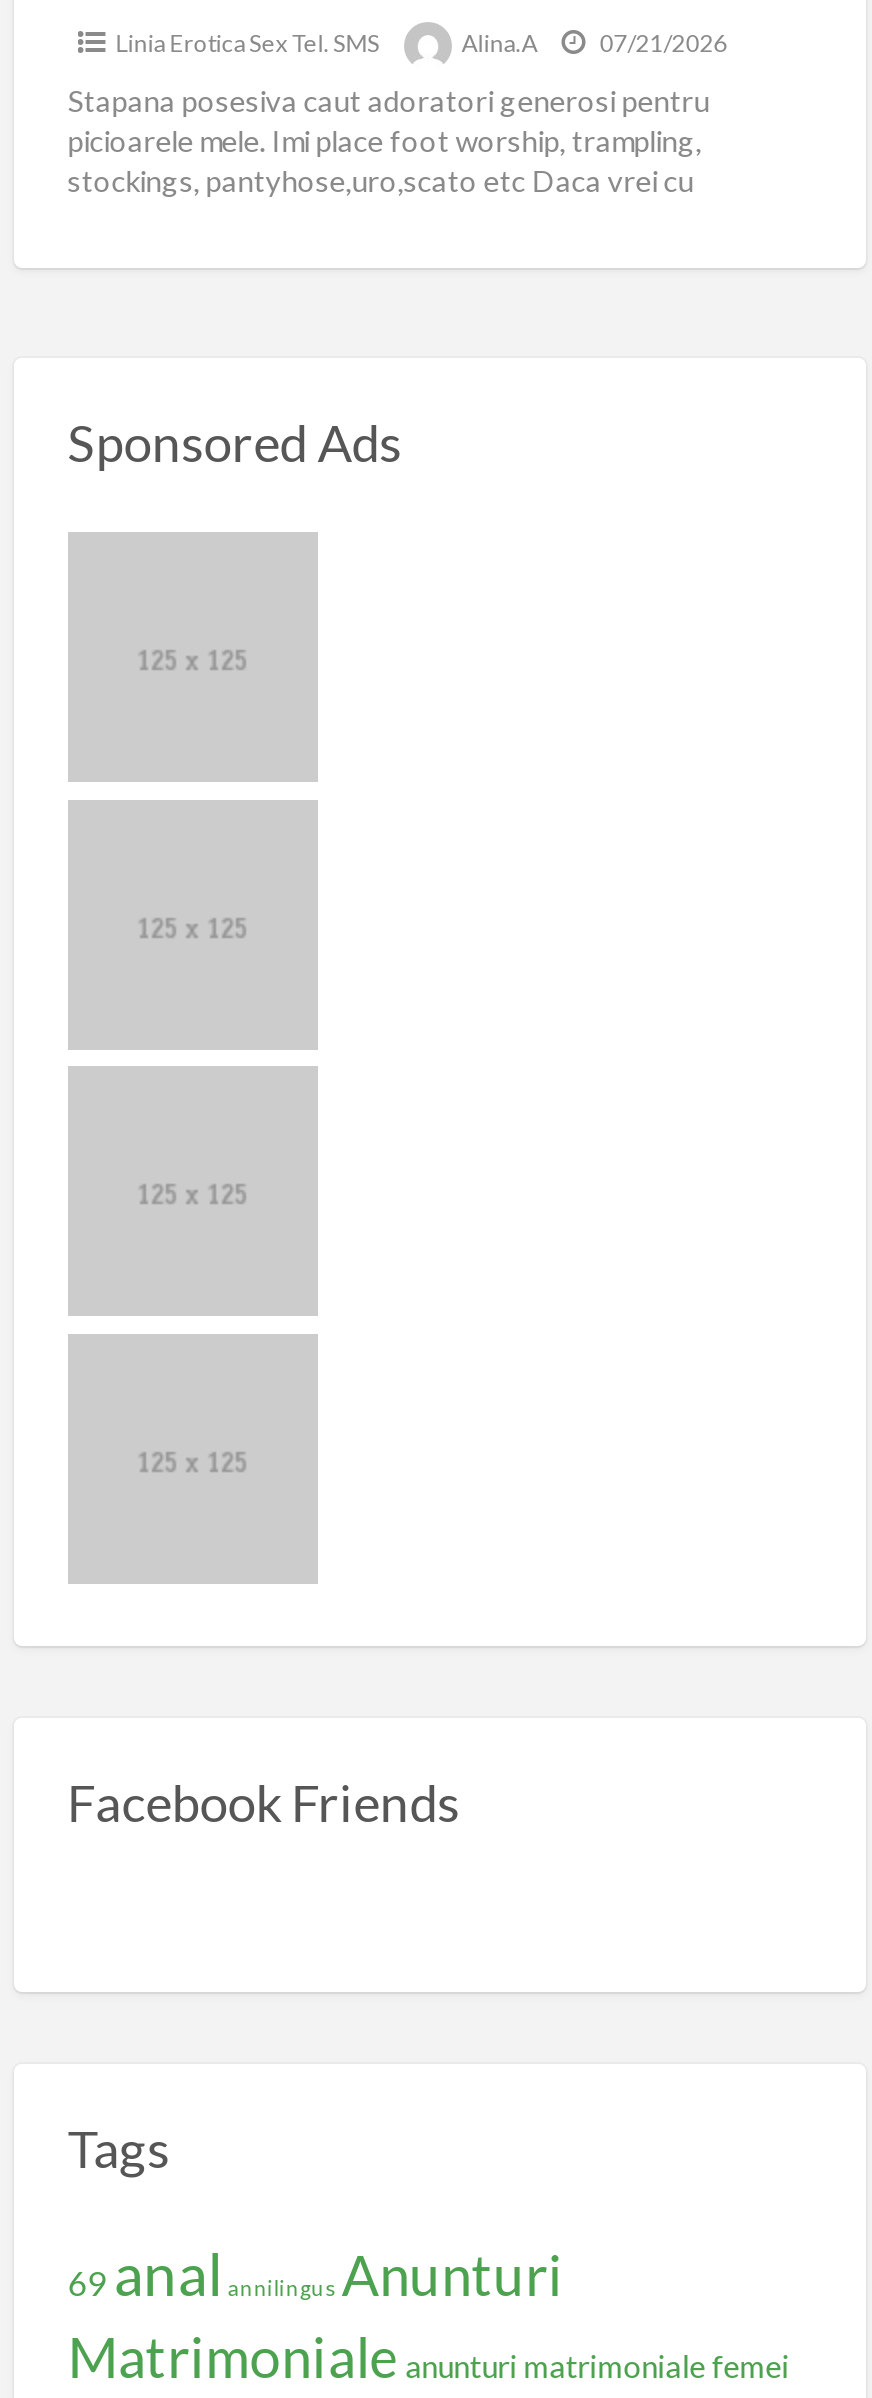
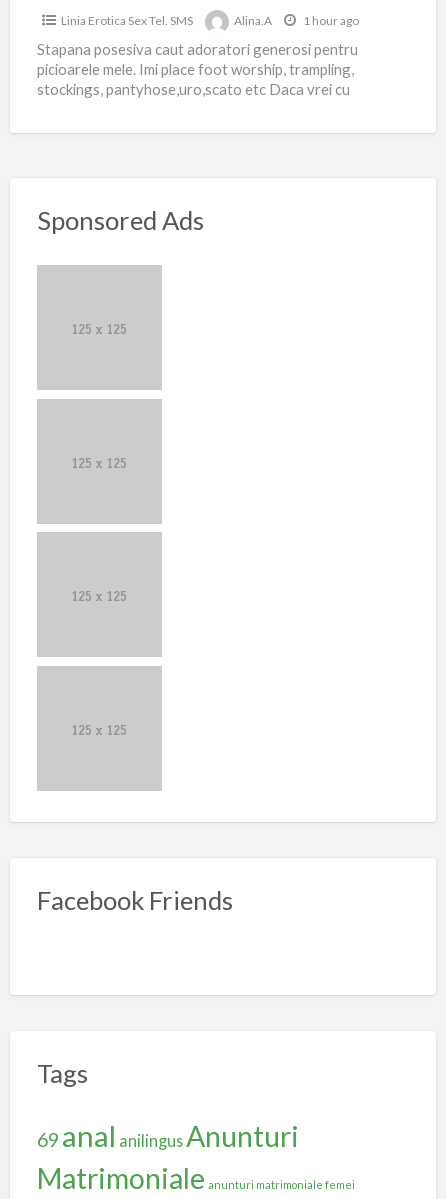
[461,28,727,58] Alina.A 07/21/2026 -> [234,13,359,28] Alina.A 1 hour ago
[67,2237,563,2307] 69 anal annilingus Anunturi -> [37,1117,299,1152] 69 anal anilingus Anunturi

